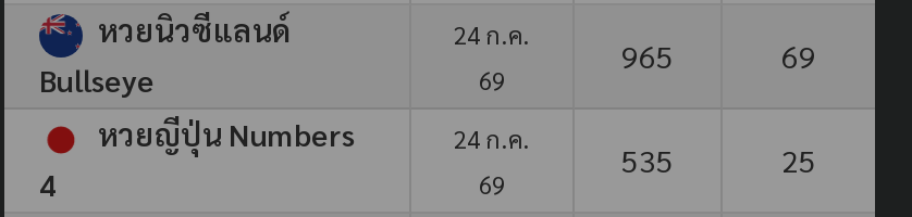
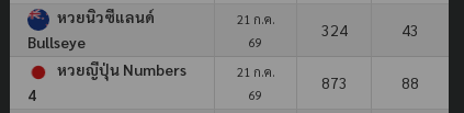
[454,18,530,51] 24 ก.ค. -> [236,11,275,27] 21 ก.ค.
[621,35,674,74] 965 -> [321,20,347,39] 324
[781,35,816,74] 69 -> [401,20,419,39] 43
[454,122,530,155] 24 ก.ค. -> [236,63,275,80] 21 ก.ค.
[621,140,674,179] 535 -> [321,72,347,92] 873
[781,140,816,179] 25 -> [401,72,419,92] 88

